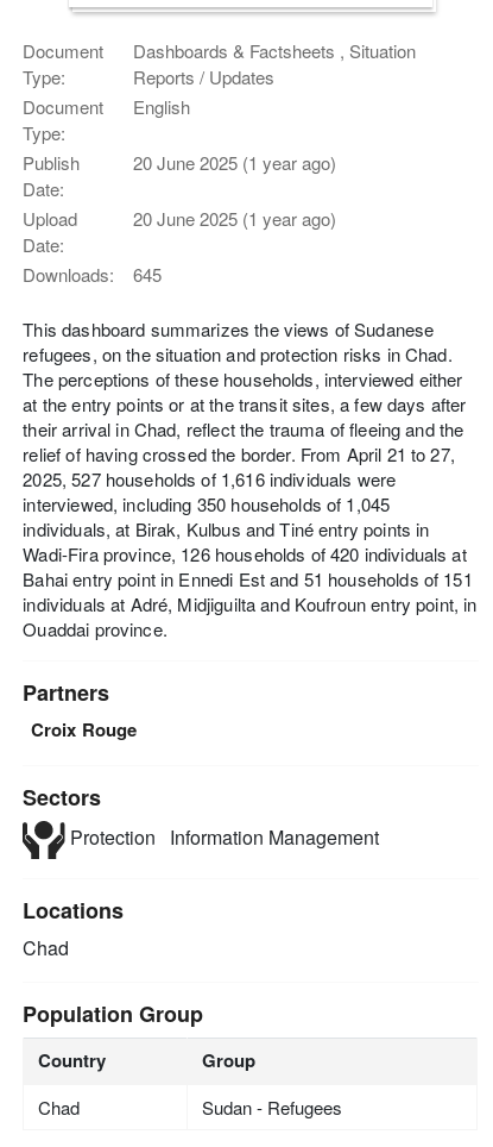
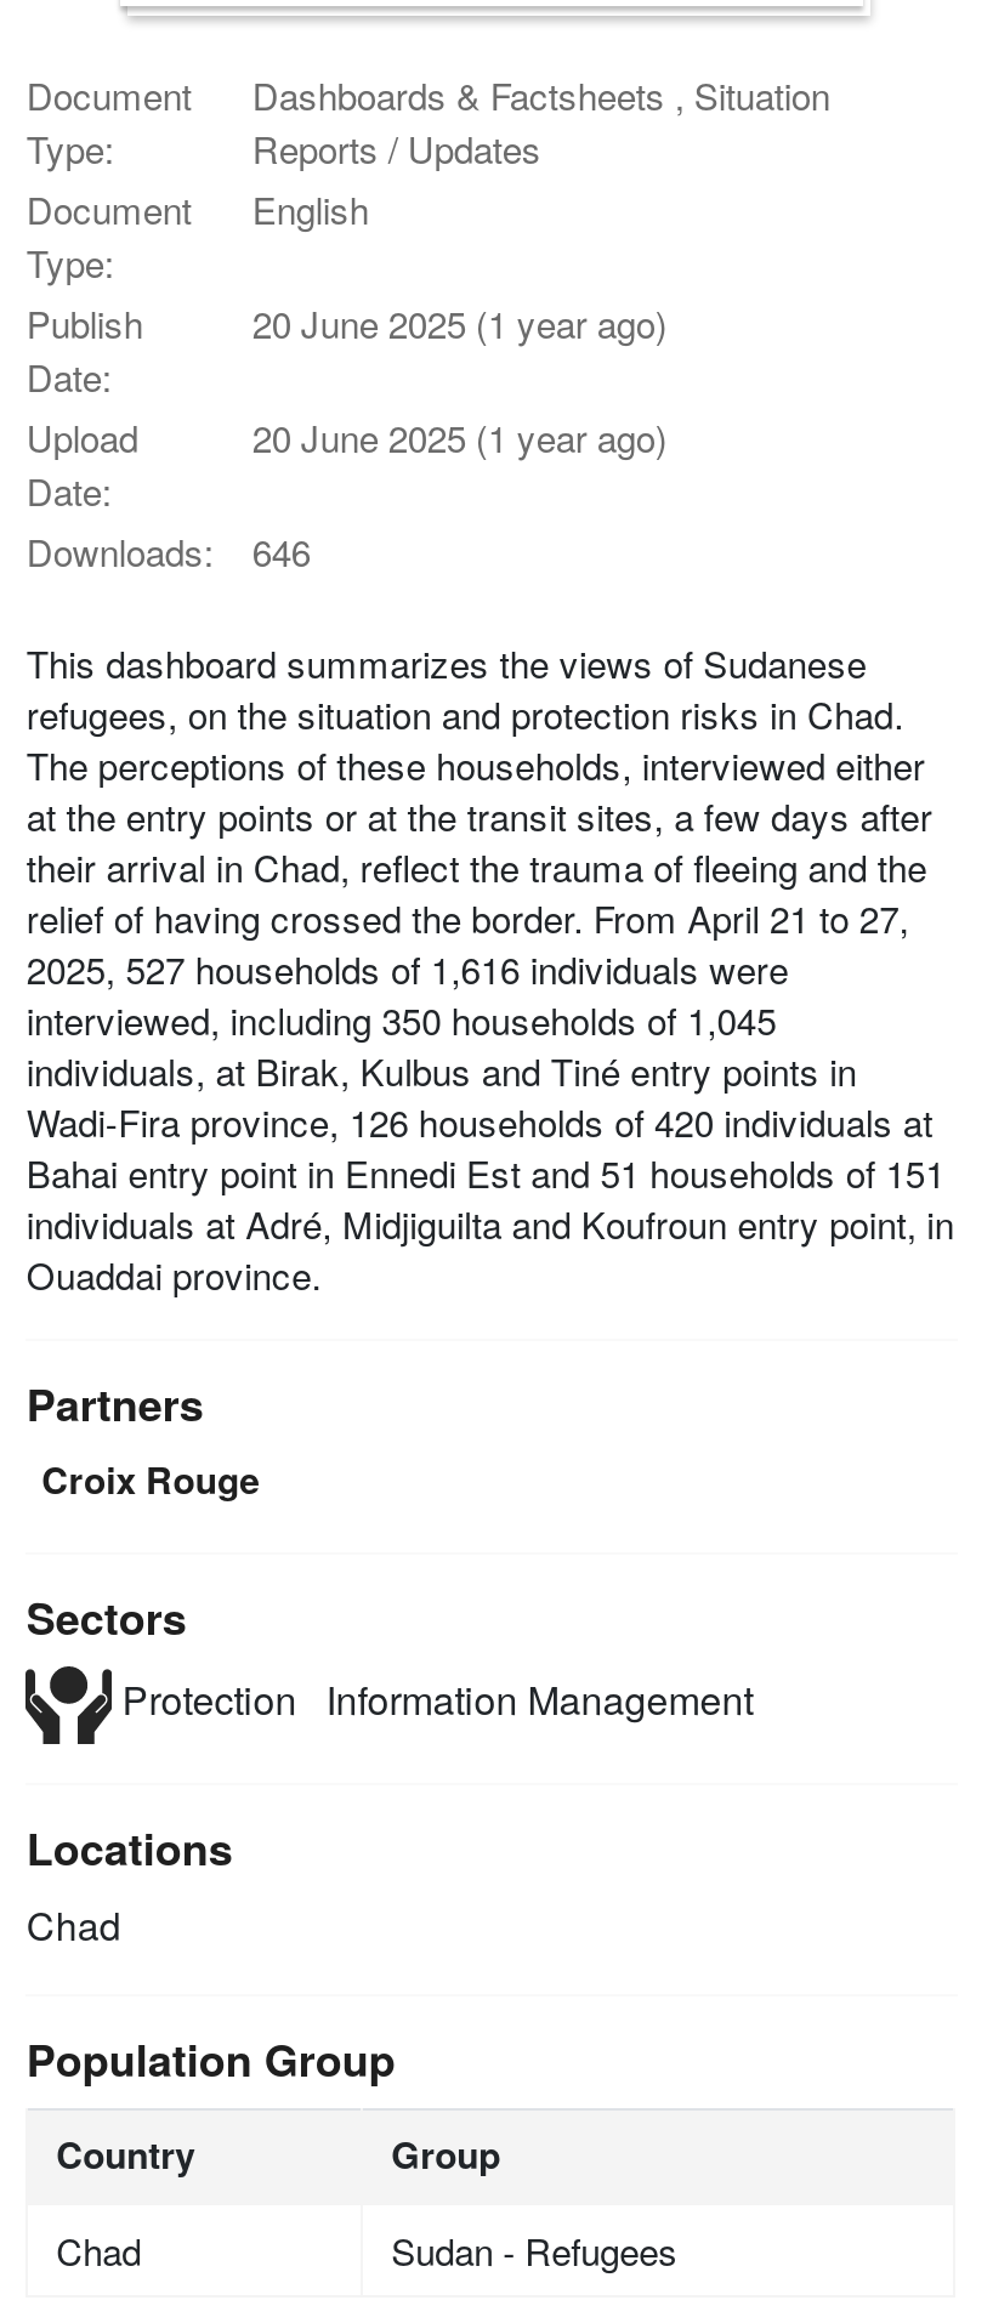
[23,262,162,287] Downloads: 645 -> [26,526,310,577] Downloads: 646

